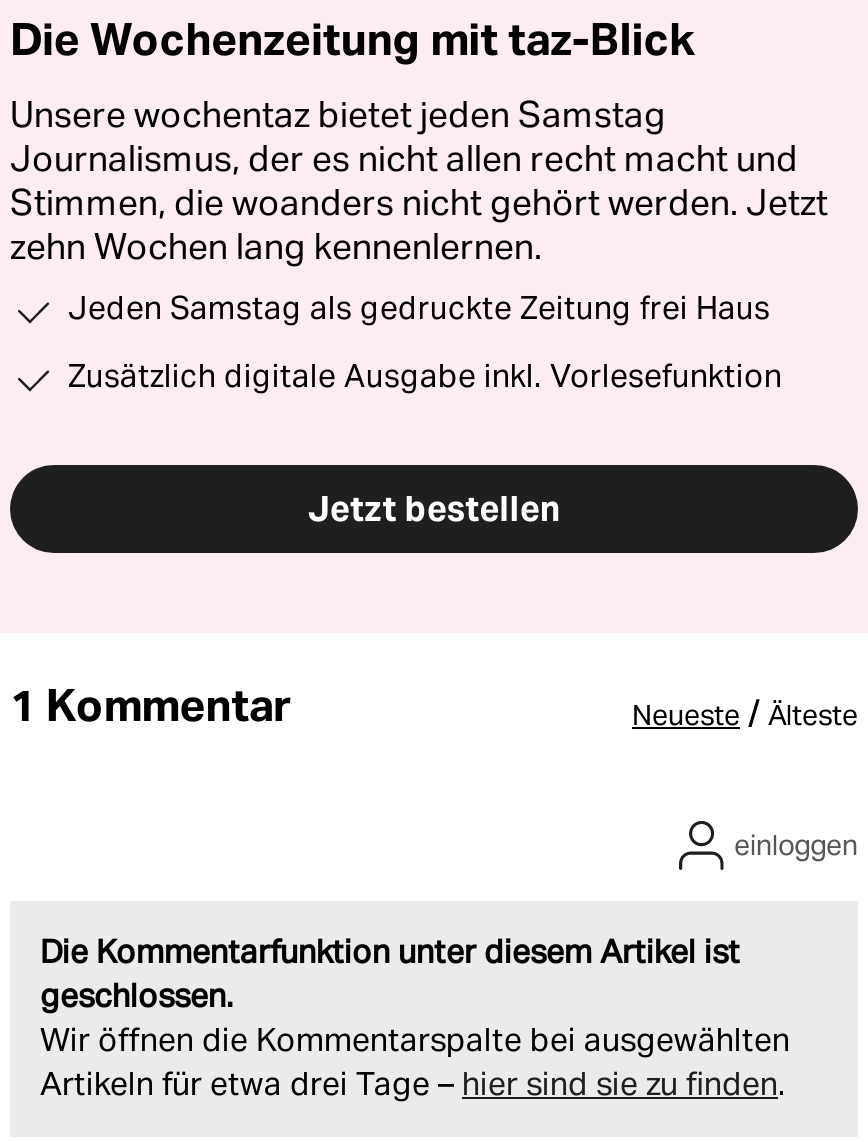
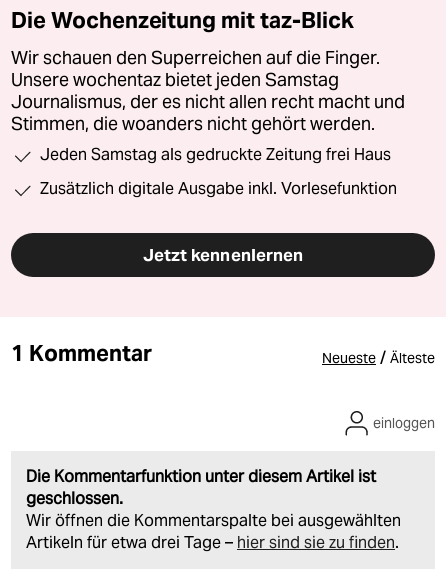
none -> [11,47,380,69] Wir schauen den Superreichen auf die Finger.
moved [10,94,798,182] -> [11,69,405,113]: Unsere wochentaz bietet jeden Samstag | Journalismus, der es nicht allen recht macht und
[10,182,828,270] Stimmen, die woanders nicht gehört werden. Jetzt | zehn Wochen lang kennenlernen. -> [11,113,375,135] Stimmen, die woanders nicht gehört werden.
[308,488,560,532] Jetzt bestellen -> [143,244,303,266] Jetzt kennenlernen

